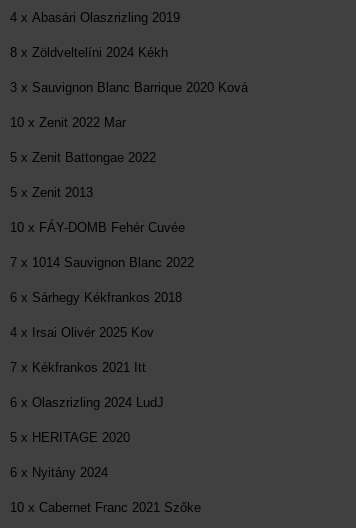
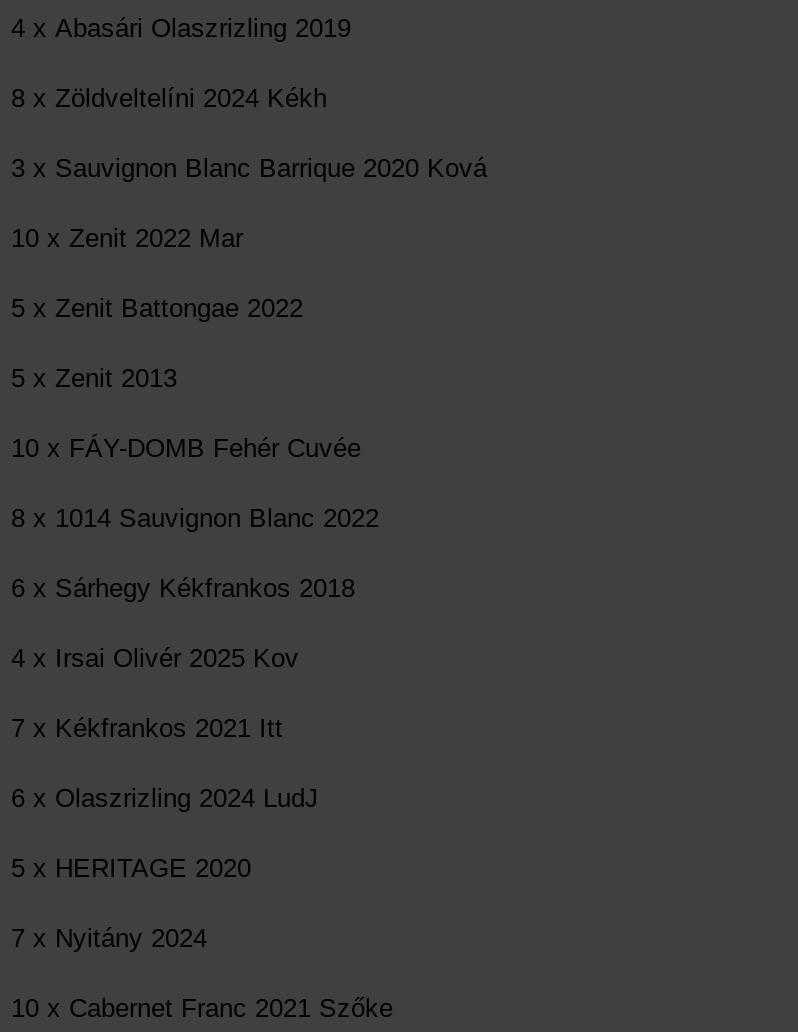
[10,254,194,269] 7 x 1014 Sauvignon Blanc 2022 -> [11,502,379,532] 8 x 1014 Sauvignon Blanc 2022
[10,464,108,479] 6 x Nyitány 2024 -> [11,922,207,952] 7 x Nyitány 2024

